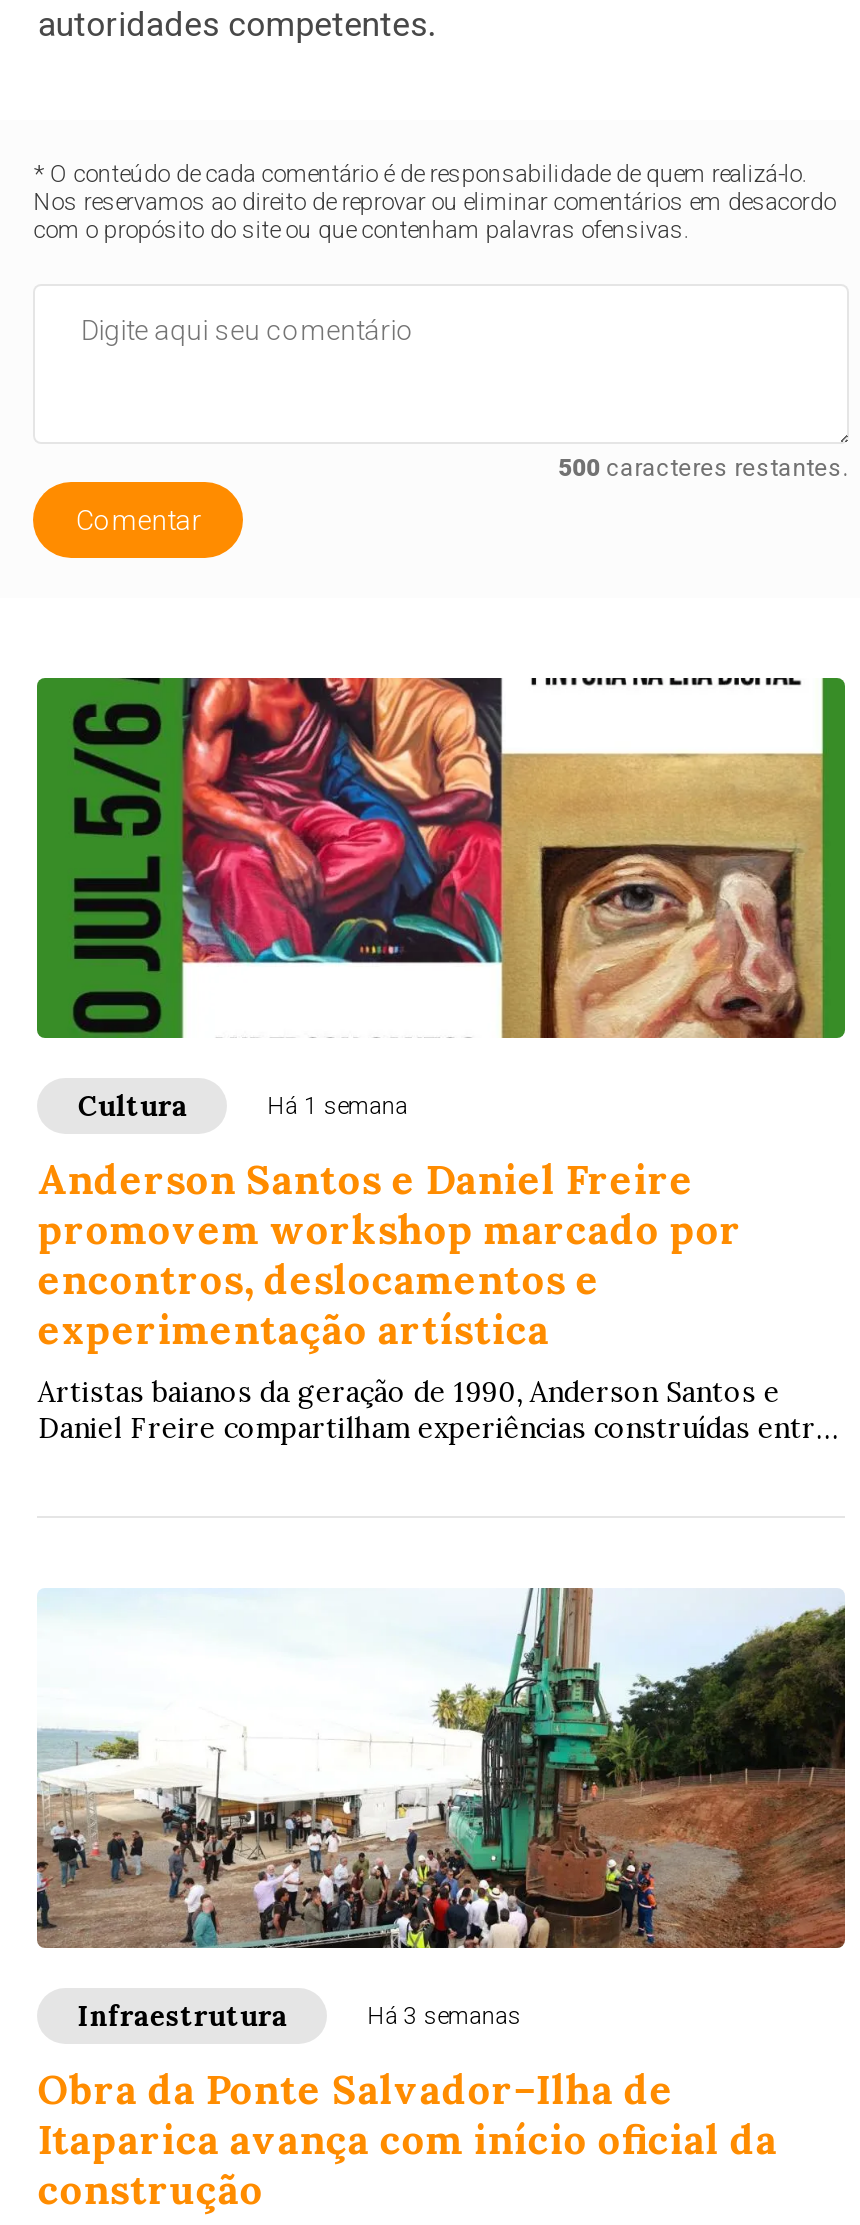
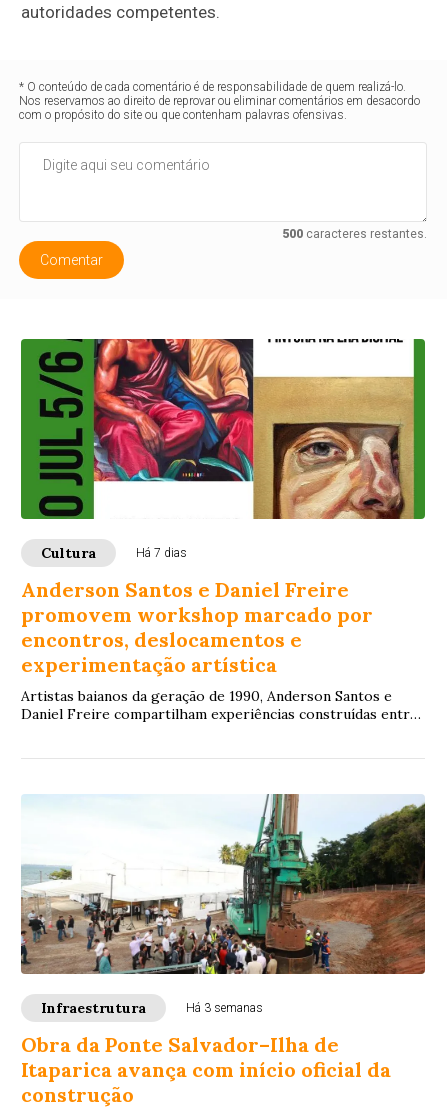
[268,1093,408,1121] Há 1 semana -> [136,546,187,560] Há 7 dias

